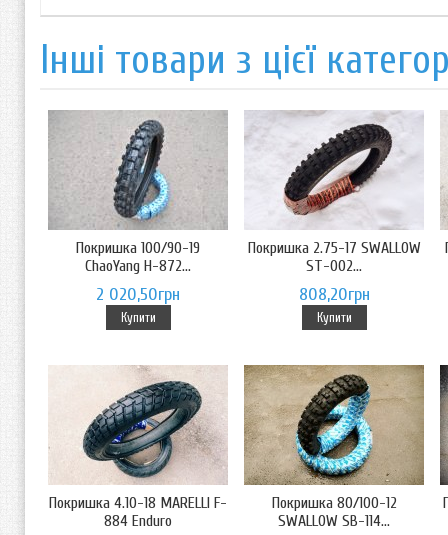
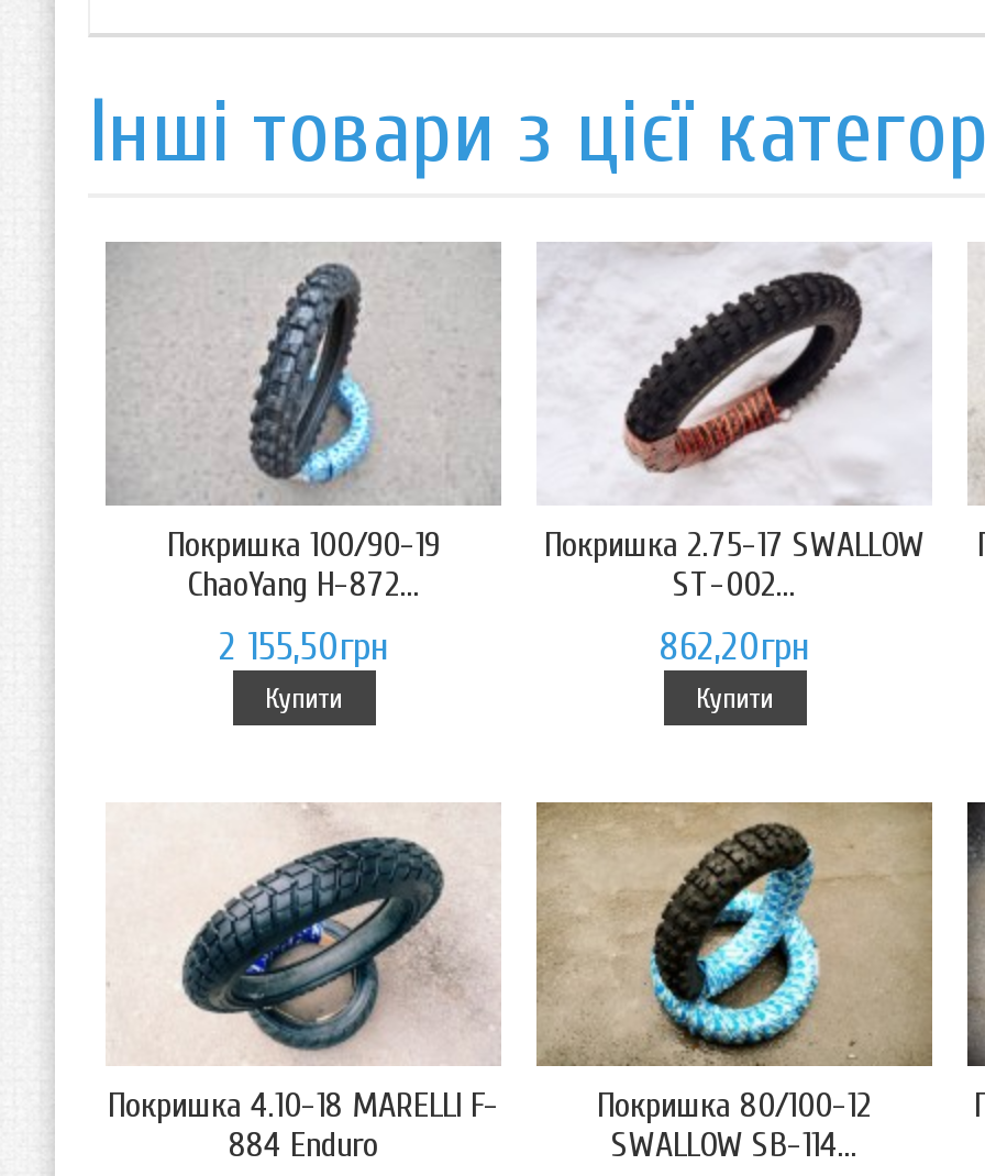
[96,284,180,305] 2 020,50грн -> [219,624,388,670] 2 155,50грн
[298,284,369,305] 808,20грн -> [660,624,809,670] 862,20грн

